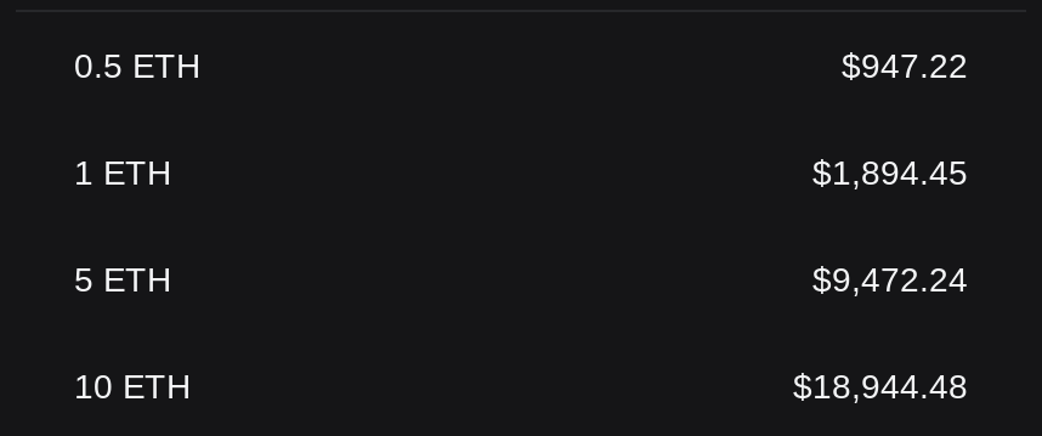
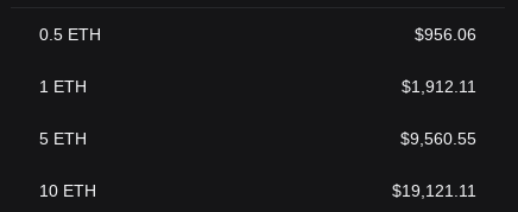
[842,46,968,85] $947.22 -> [415,25,476,44] $956.06
[812,153,968,192] $1,894.45 -> [402,77,476,96] $1,912.11
[812,260,968,299] $9,472.24 -> [400,129,476,148] $9,560.55
[793,367,968,406] $18,944.48 -> [392,181,476,200] $19,121.11

